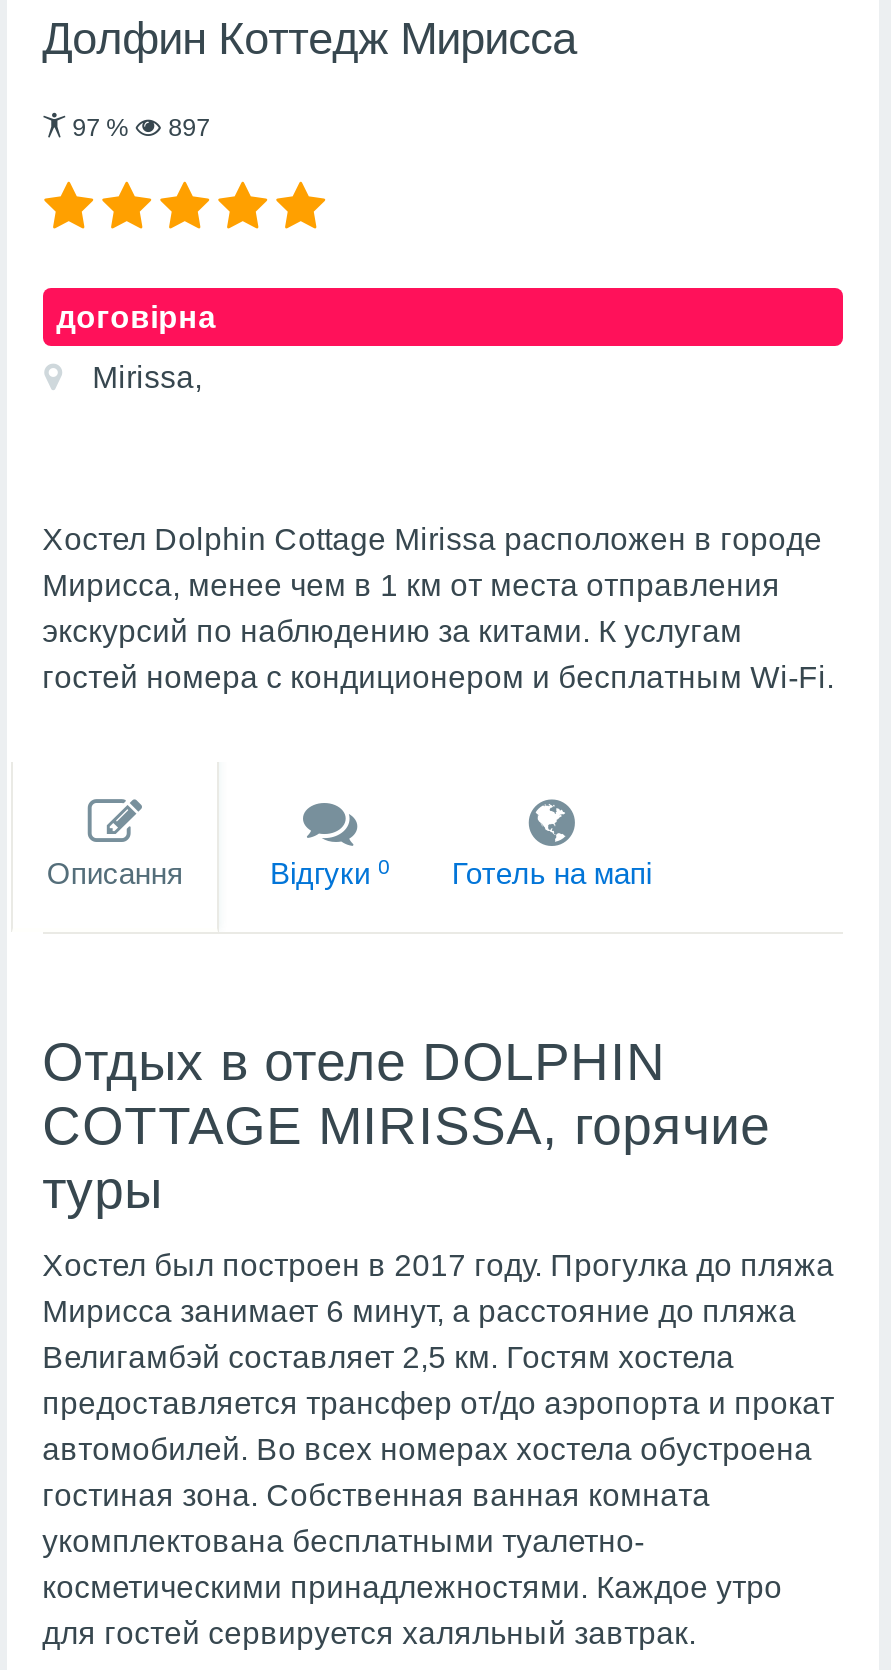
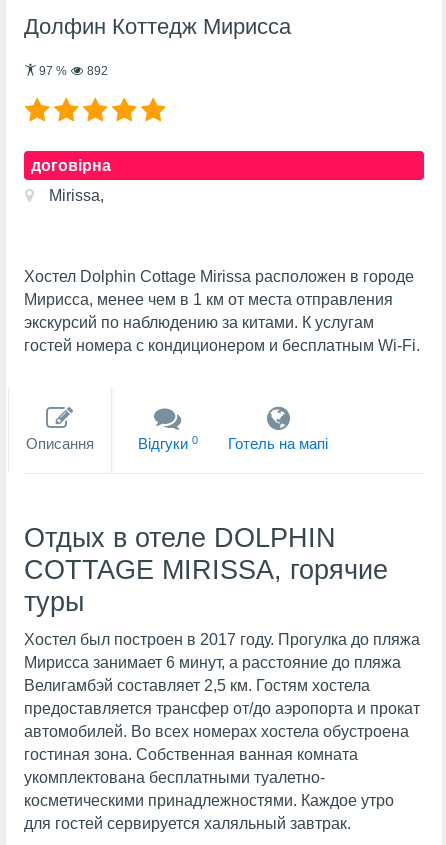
[72,113,210,141] 97% 897 -> [39,64,108,78] 97% 892

